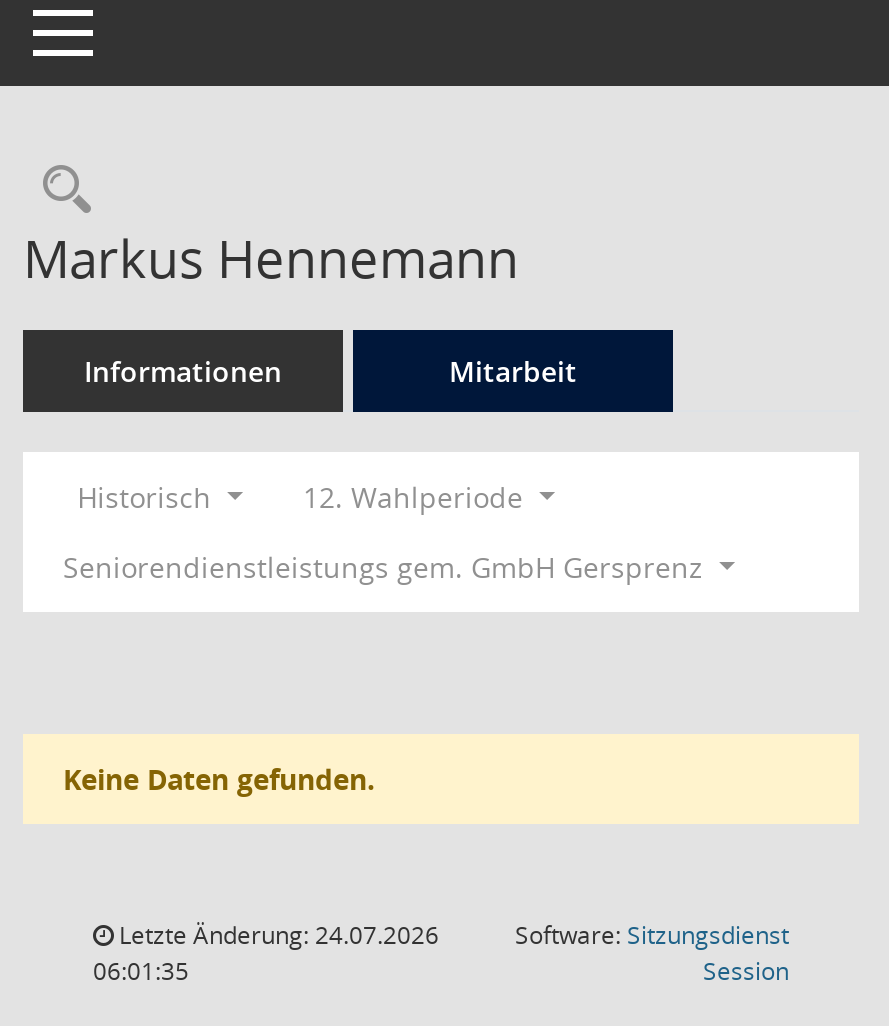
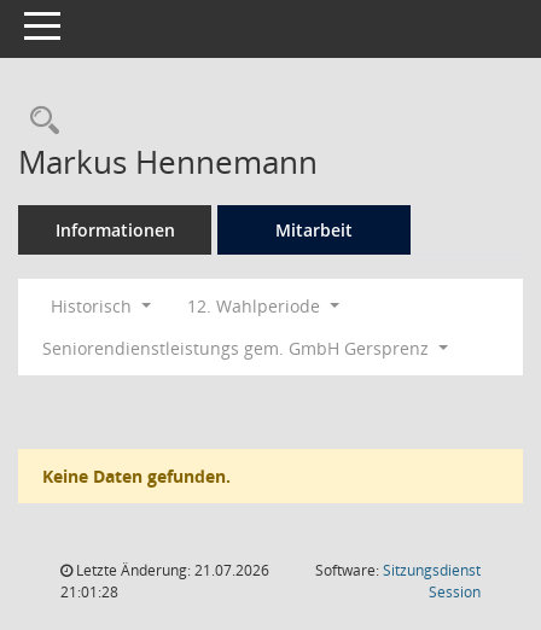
[113,918,439,952] Letzte Änderung: 24.07.2026 -> [72,560,269,581] Letzte Änderung: 21.07.2026
[93,954,189,988] 06:01:35 -> [60,582,118,602] 21:01:28

